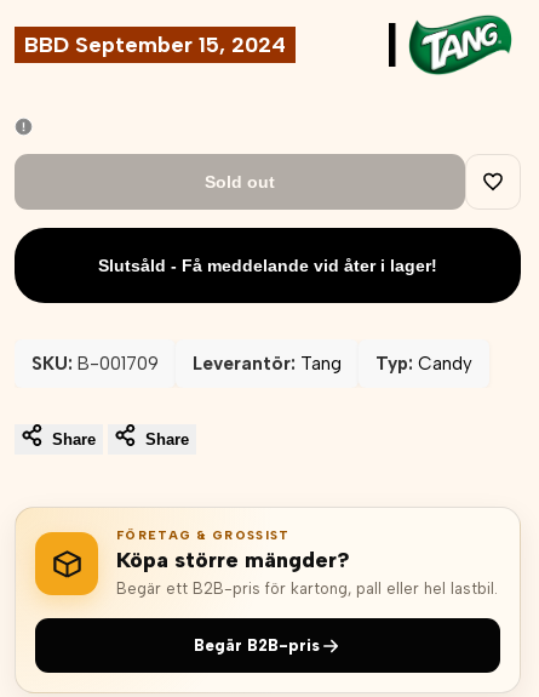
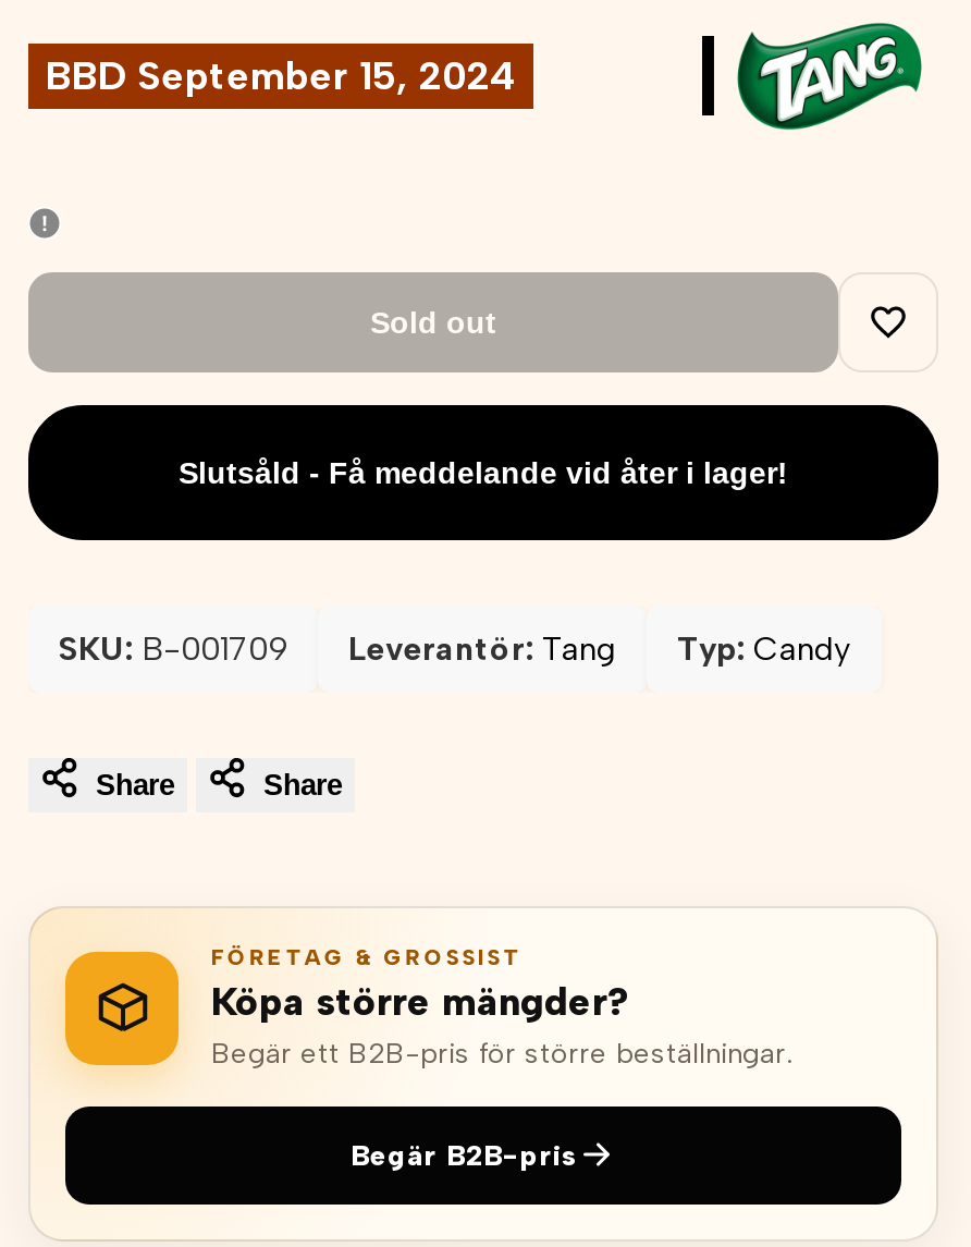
[116,580,498,598] Begär ett B2B-pris för kartong, pall eller hel lastbil. -> [211,1036,792,1069] Begär ett B2B-pris för större beställningar.

